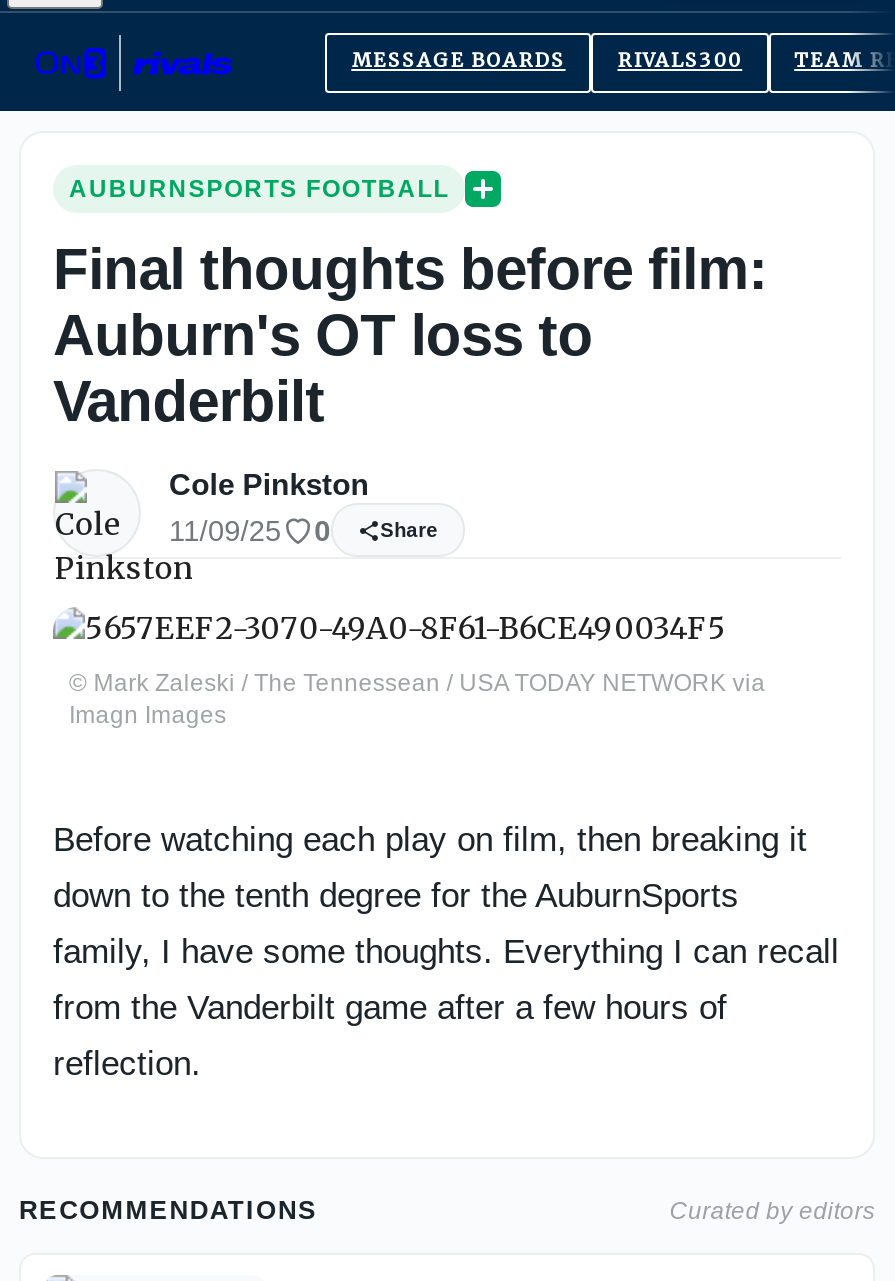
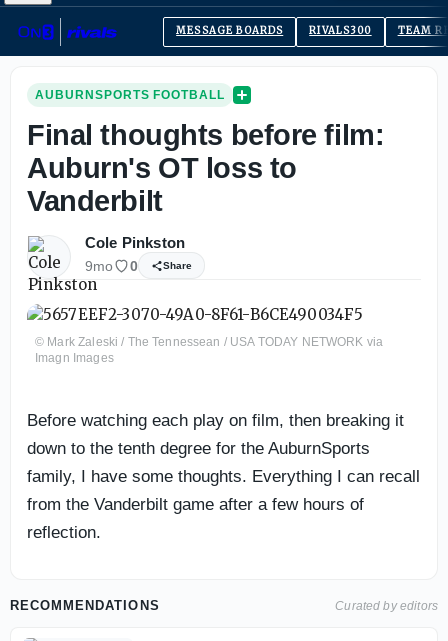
[169,514,330,546] 11/09/25 0 -> [85,257,138,273] 9mo 0

